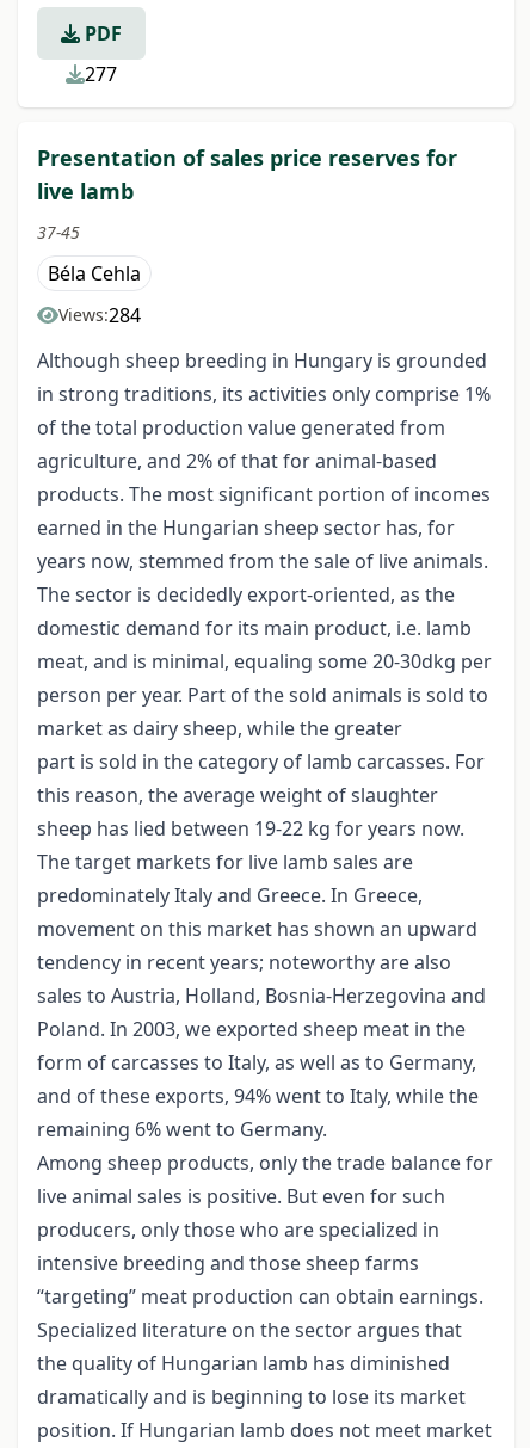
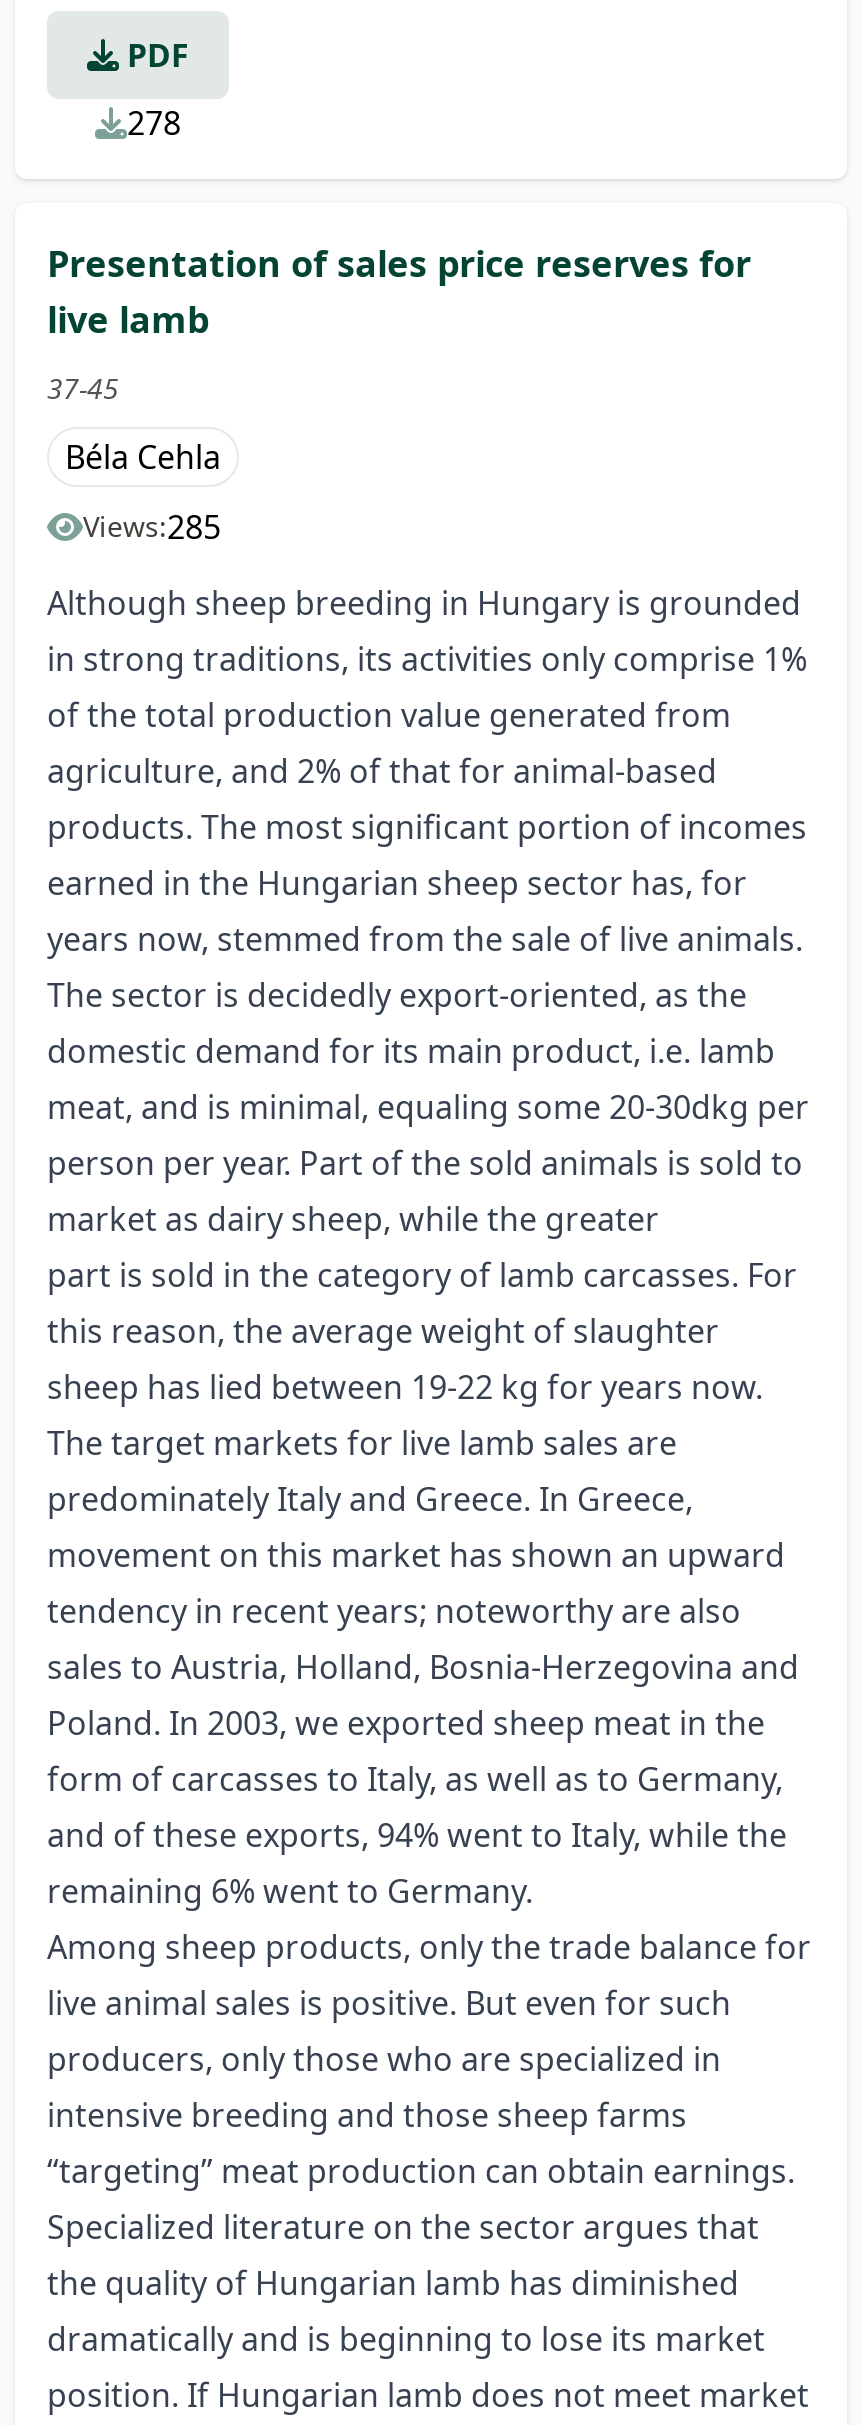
[85,61,117,87] 277 -> [127,101,181,145] 278
[58,302,141,329] Views:284 -> [83,505,221,549] Views:285

